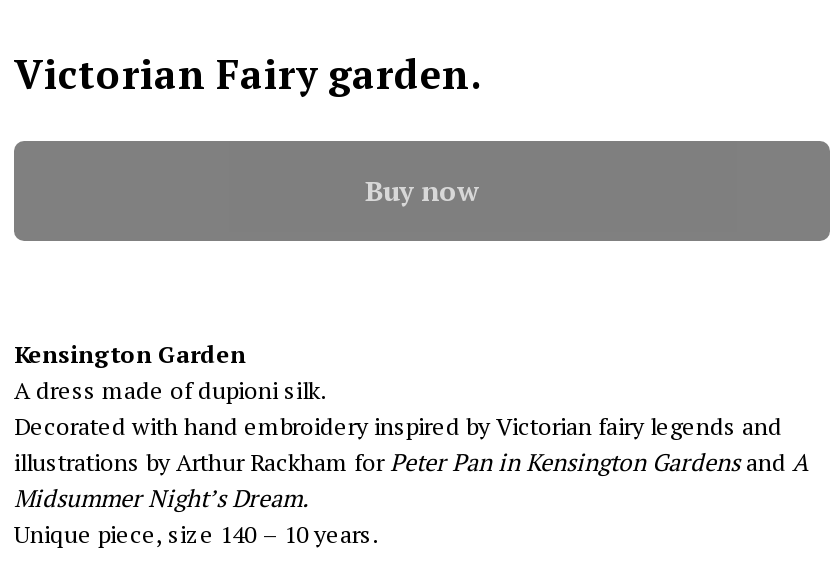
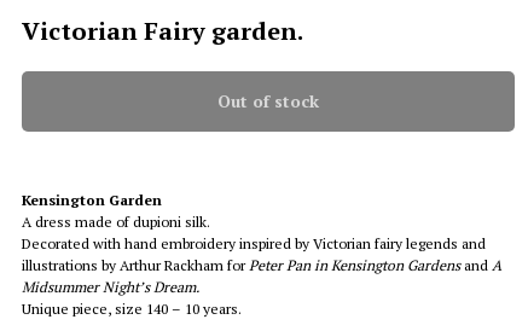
[365,171,479,209] Buy now -> [217,89,319,112] Out of stock

